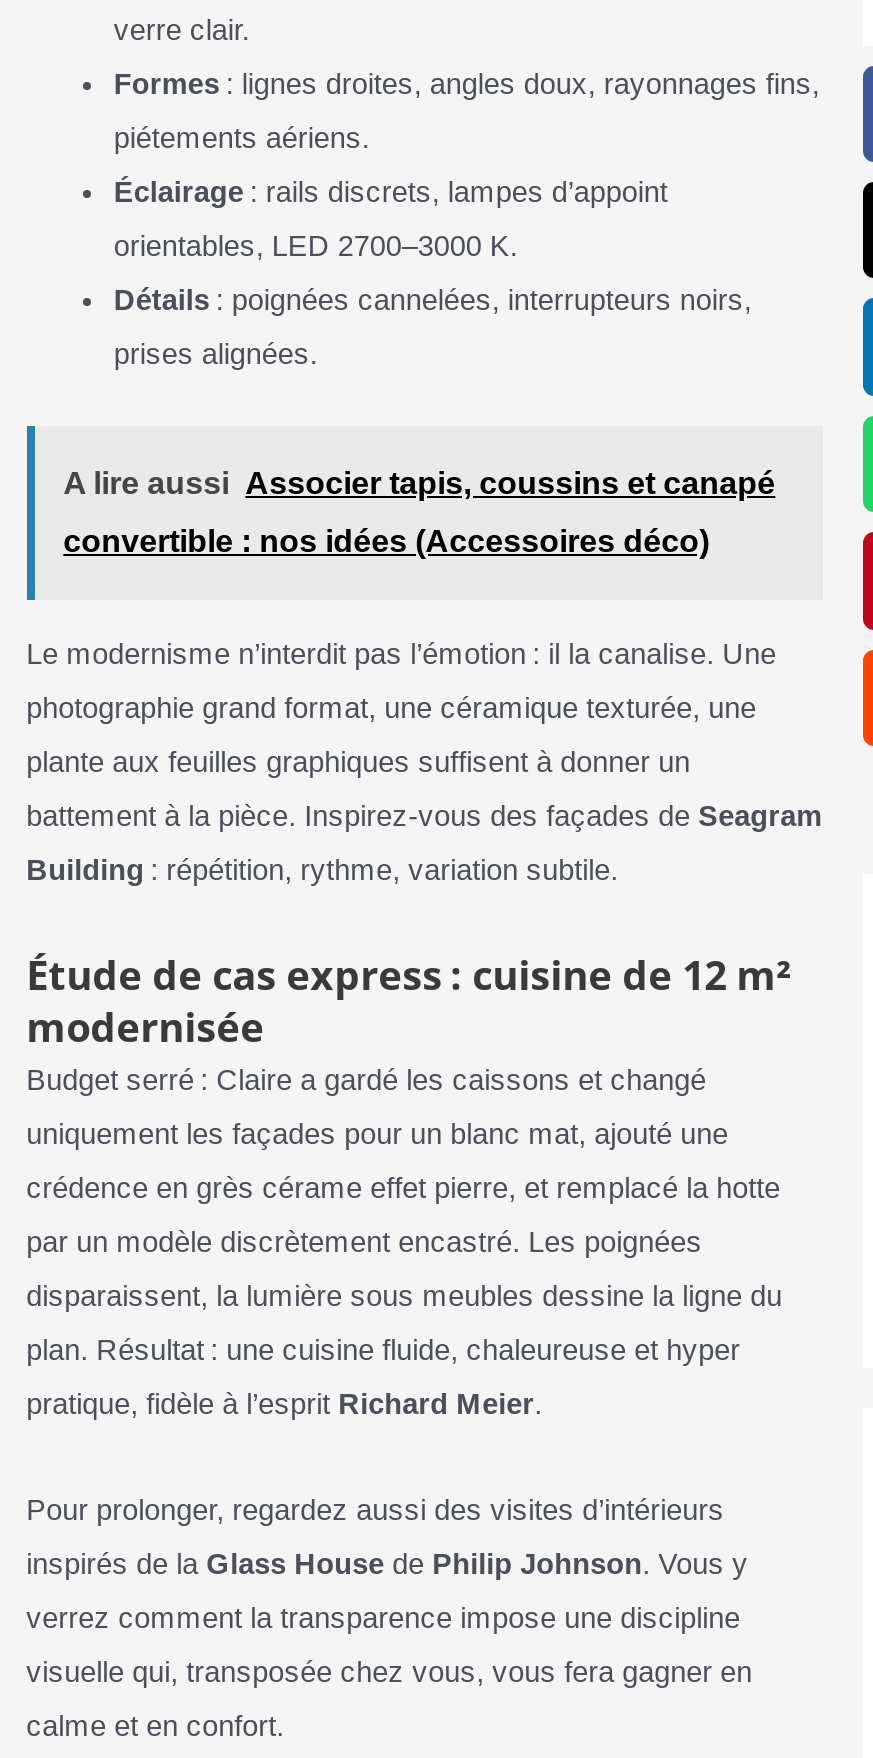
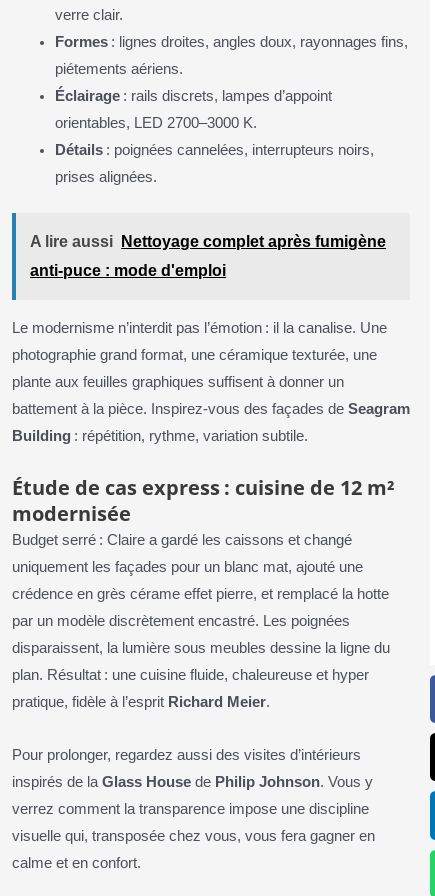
[63,467,775,501] A lire aussi Associer tapis, coussins et canapé -> [30,233,386,250] A lire aussi Nettoyage complet après fumigène
[63,525,709,559] convertible : nos idées (Accessoires déco) -> [30,262,226,279] anti-puce : mode d'emploi

